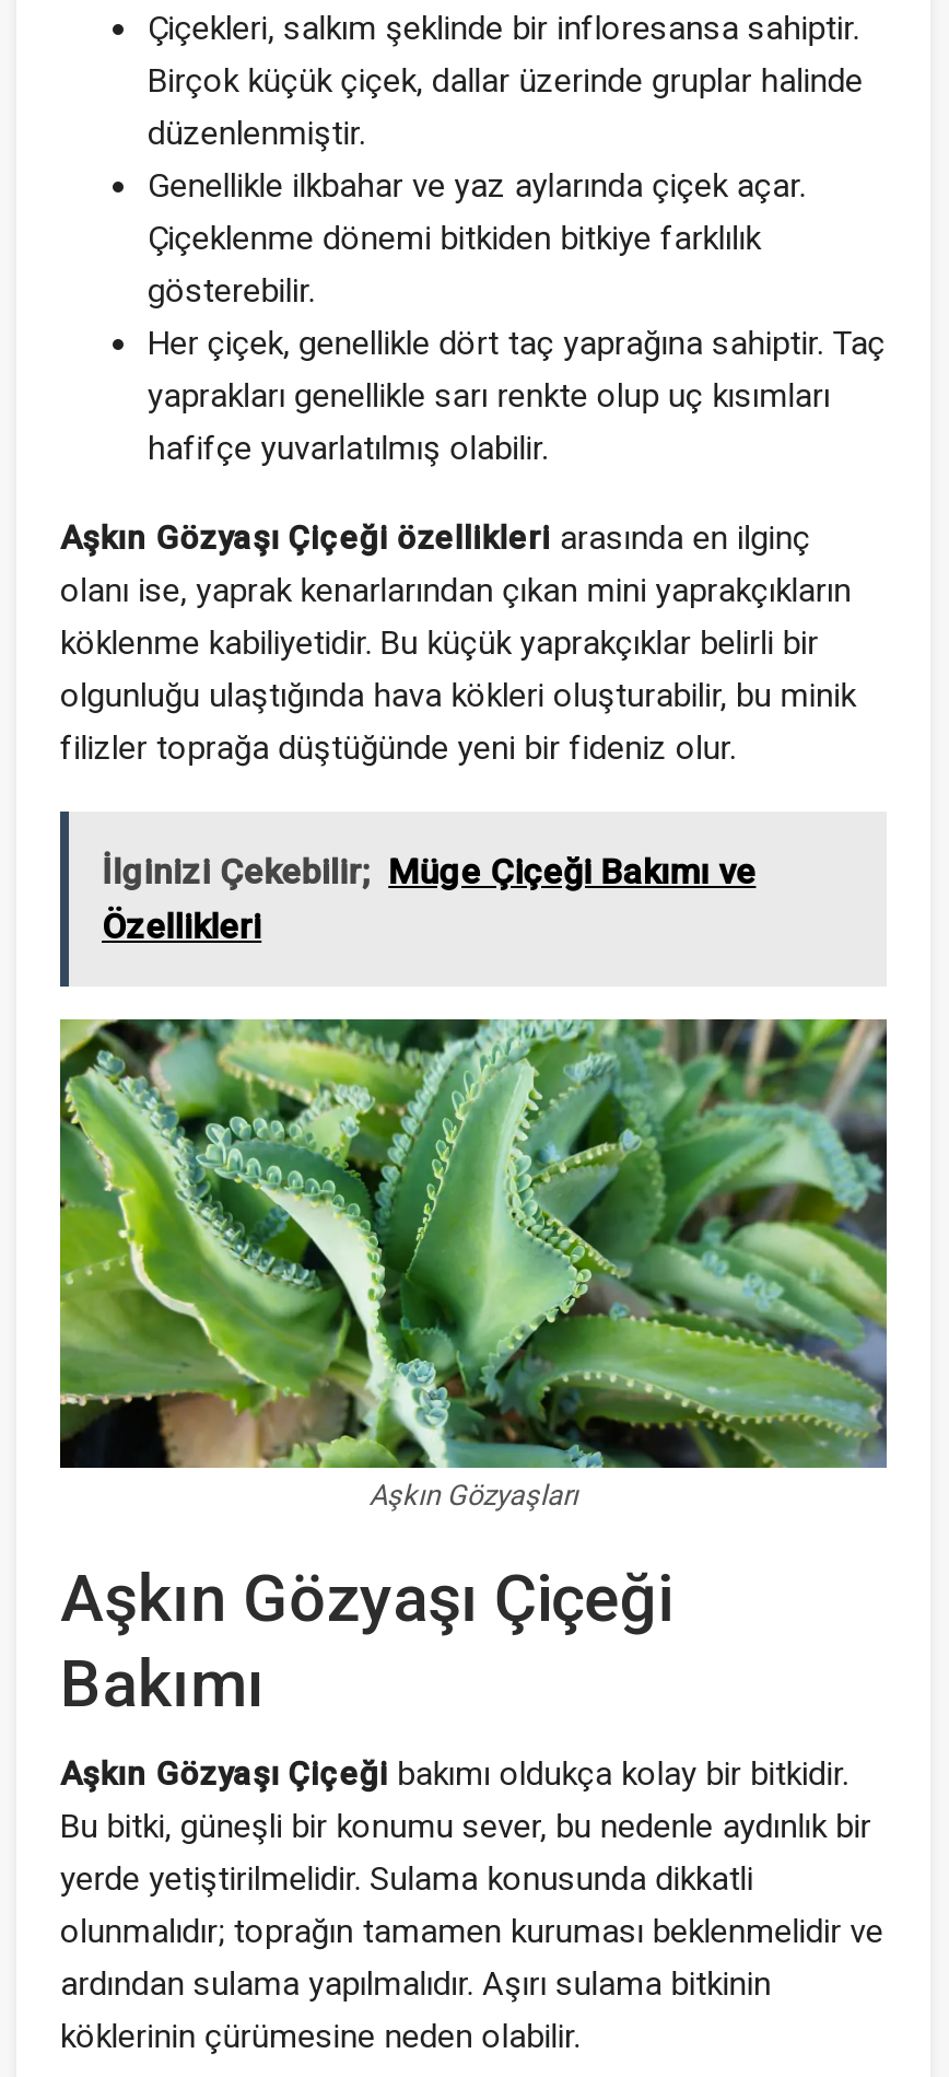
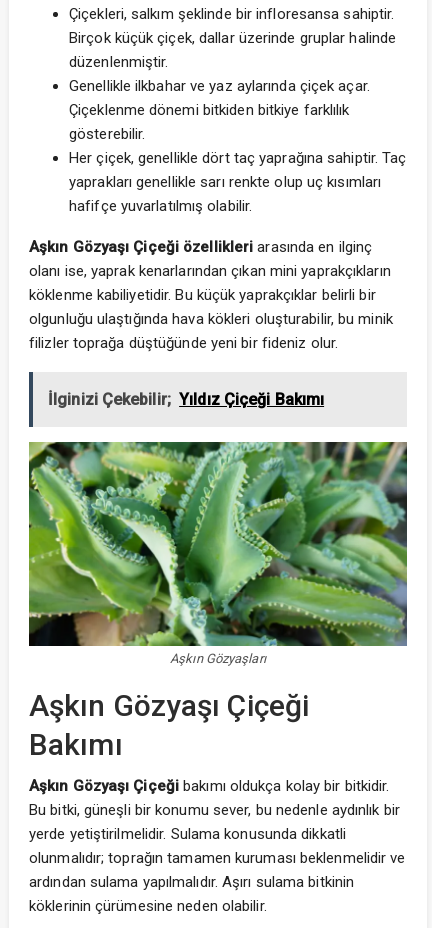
[102,852,756,948] İlginizi Çekebilir; Müge Çiçeği Bakımı ve | Özellikleri -> [48,389,324,408] İlginizi Çekebilir; Yıldız Çiçeği Bakımı

